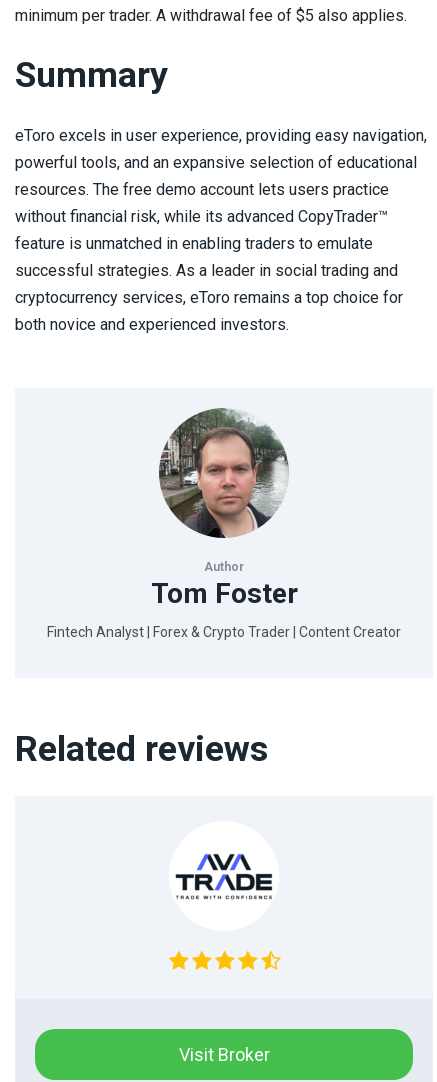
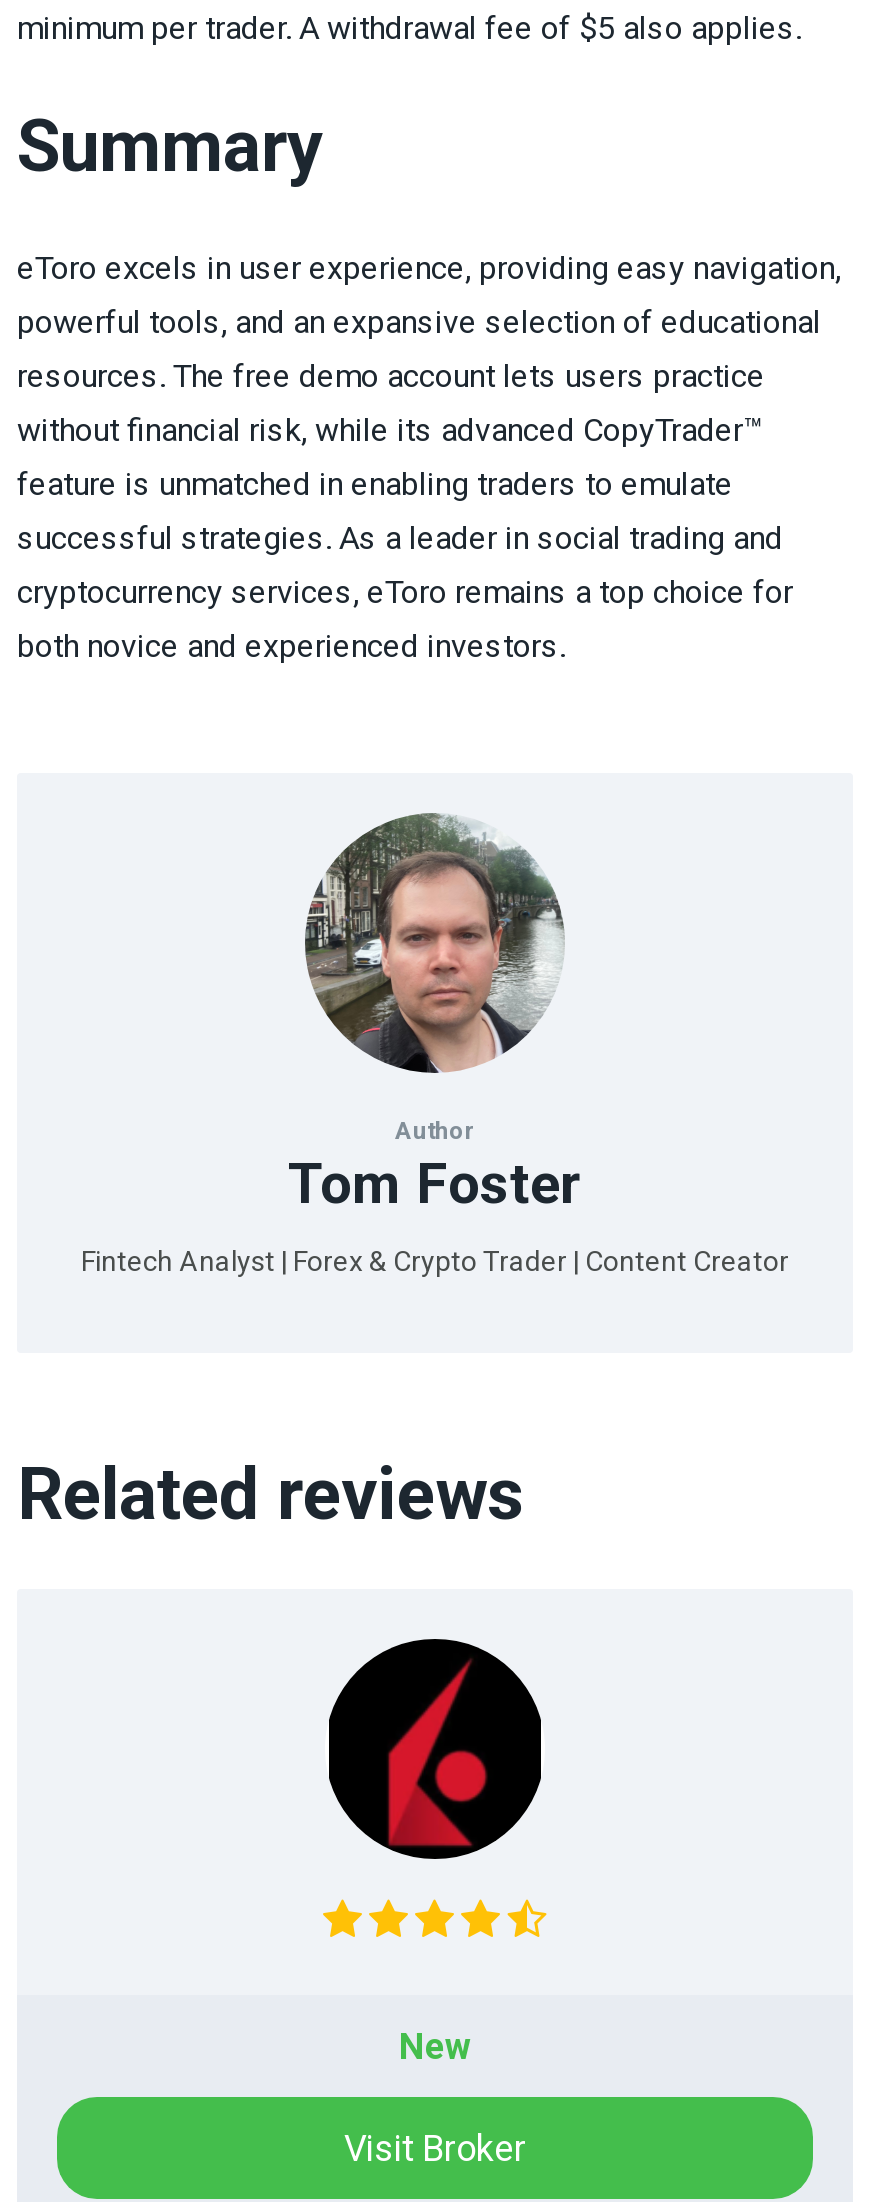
none -> [399,2025,471,2067] New
[171,821,277,911] [image] -> [327,1637,543,1861] [image]

